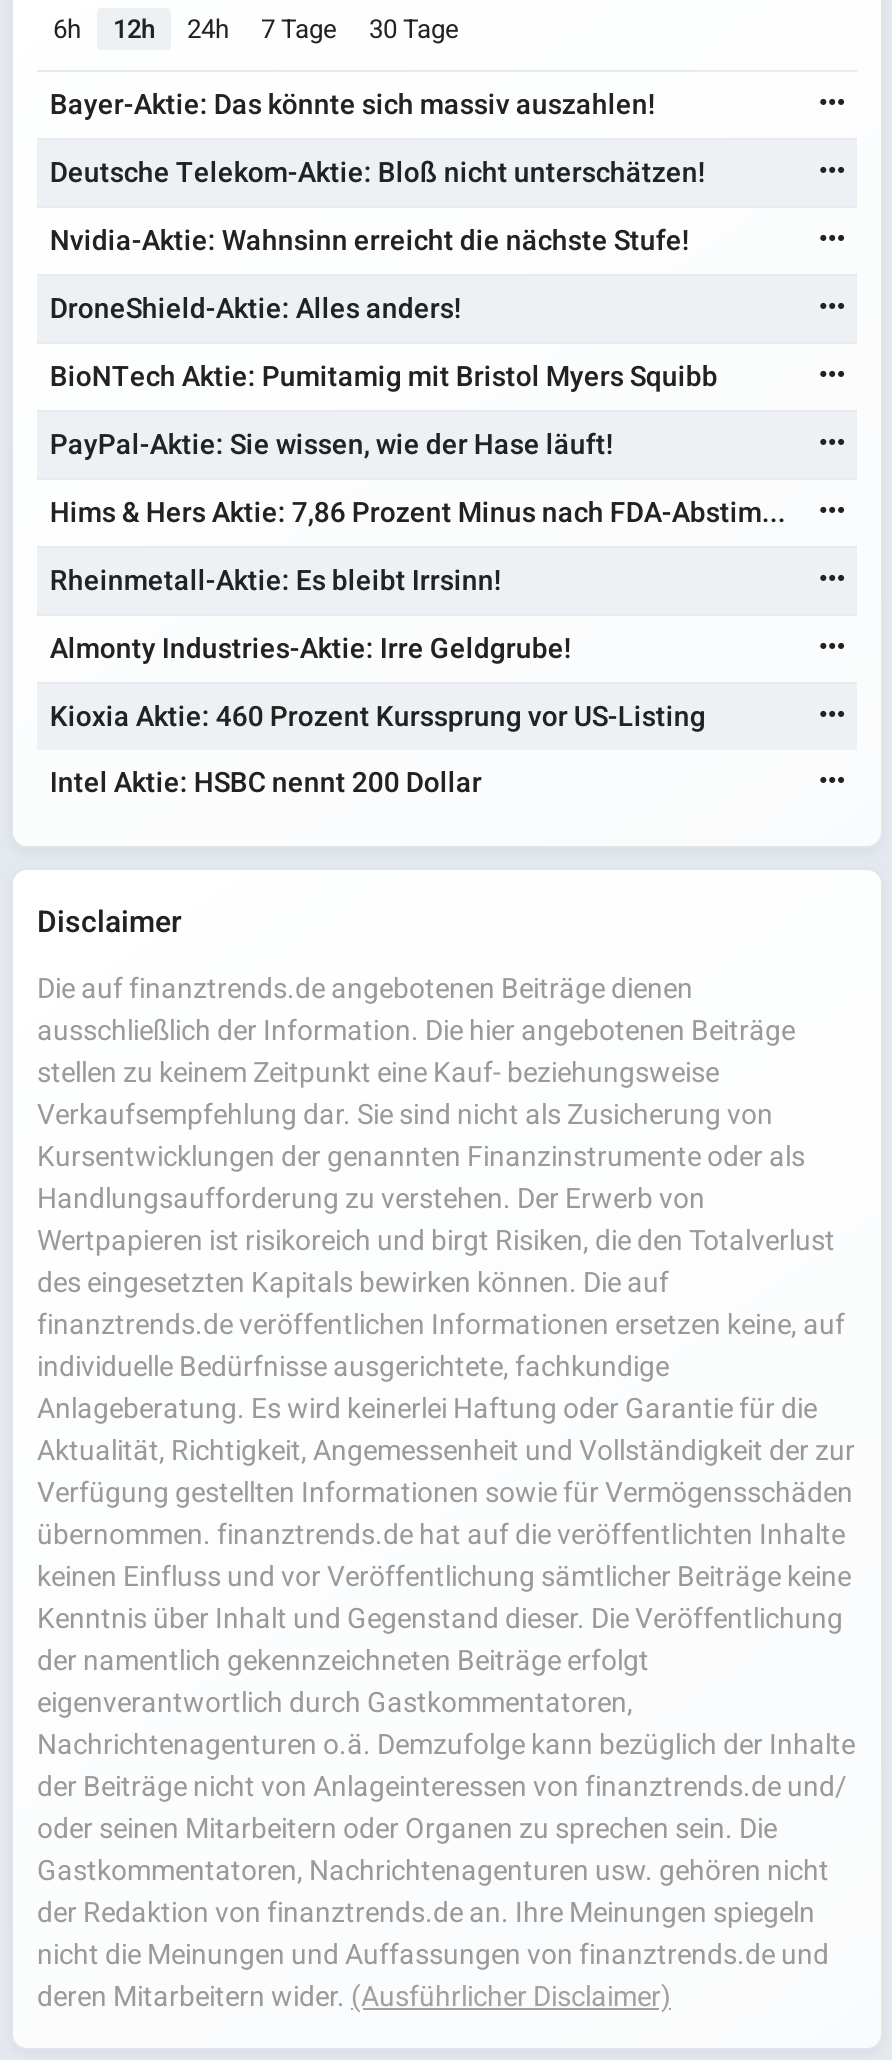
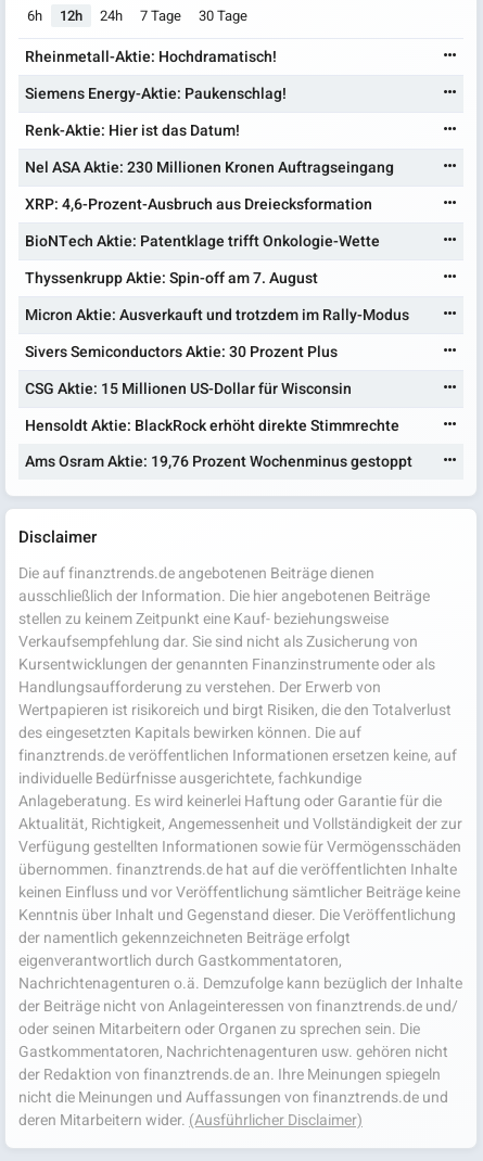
[50,83,786,803] Bayer-Aktie: Das könnte sich massiv auszahlen! | Deutsche Telekom-Aktie: Bloß nicht unterschätzen! | Nvidia-Aktie: Wahnsinn erreicht die nächste Stufe! | DroneShield-Aktie: Alles anders! | BioNTech Aktie: Pumitamig mit Bristol Myers Squibb | PayPal-Aktie: Sie wissen, wie der Hase läuft! | Hims & Hers Aktie: 7,86 Prozent Minus nach FDA-Abstim... | Rheinmetall-Aktie: Es bleibt Irrsinn! | Almonty Industries-Aktie: Irre Geldgrube! | Kioxia Aktie: 460 Prozent Kurssprung vor US-Listing | Intel Aktie: HSBC nennt 200 Dollar -> [25,45,413,473] Rheinmetall-Aktie: Hochdramatisch! | Siemens Energy-Aktie: Paukenschlag! | Renk-Aktie: Hier ist das Datum! | Nel ASA Aktie: 230 Millionen Kronen Auftragseingang | XRP: 4,6-Prozent-Ausbruch aus Dreiecksformation | BioNTech Aktie: Patentklage trifft Onkologie-Wette | Thyssenkrupp Aktie: Spin-off am 7. August | Micron Aktie: Ausverkauft und trotzdem im Rally-Modus | Sivers Semiconductors Aktie: 30 Prozent Plus | CSG Aktie: 15 Millionen US-Dollar für Wisconsin | Hensoldt Aktie: BlackRock erhöht direkte Stimmrechte | Ams Osram Aktie: 19,76 Prozent Wochenminus gestoppt

